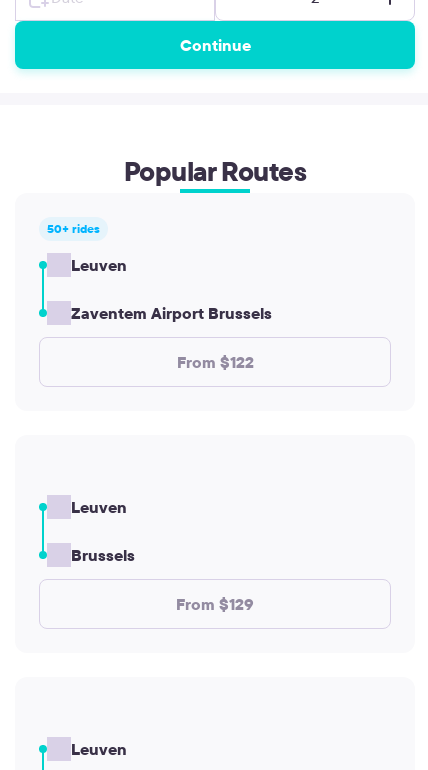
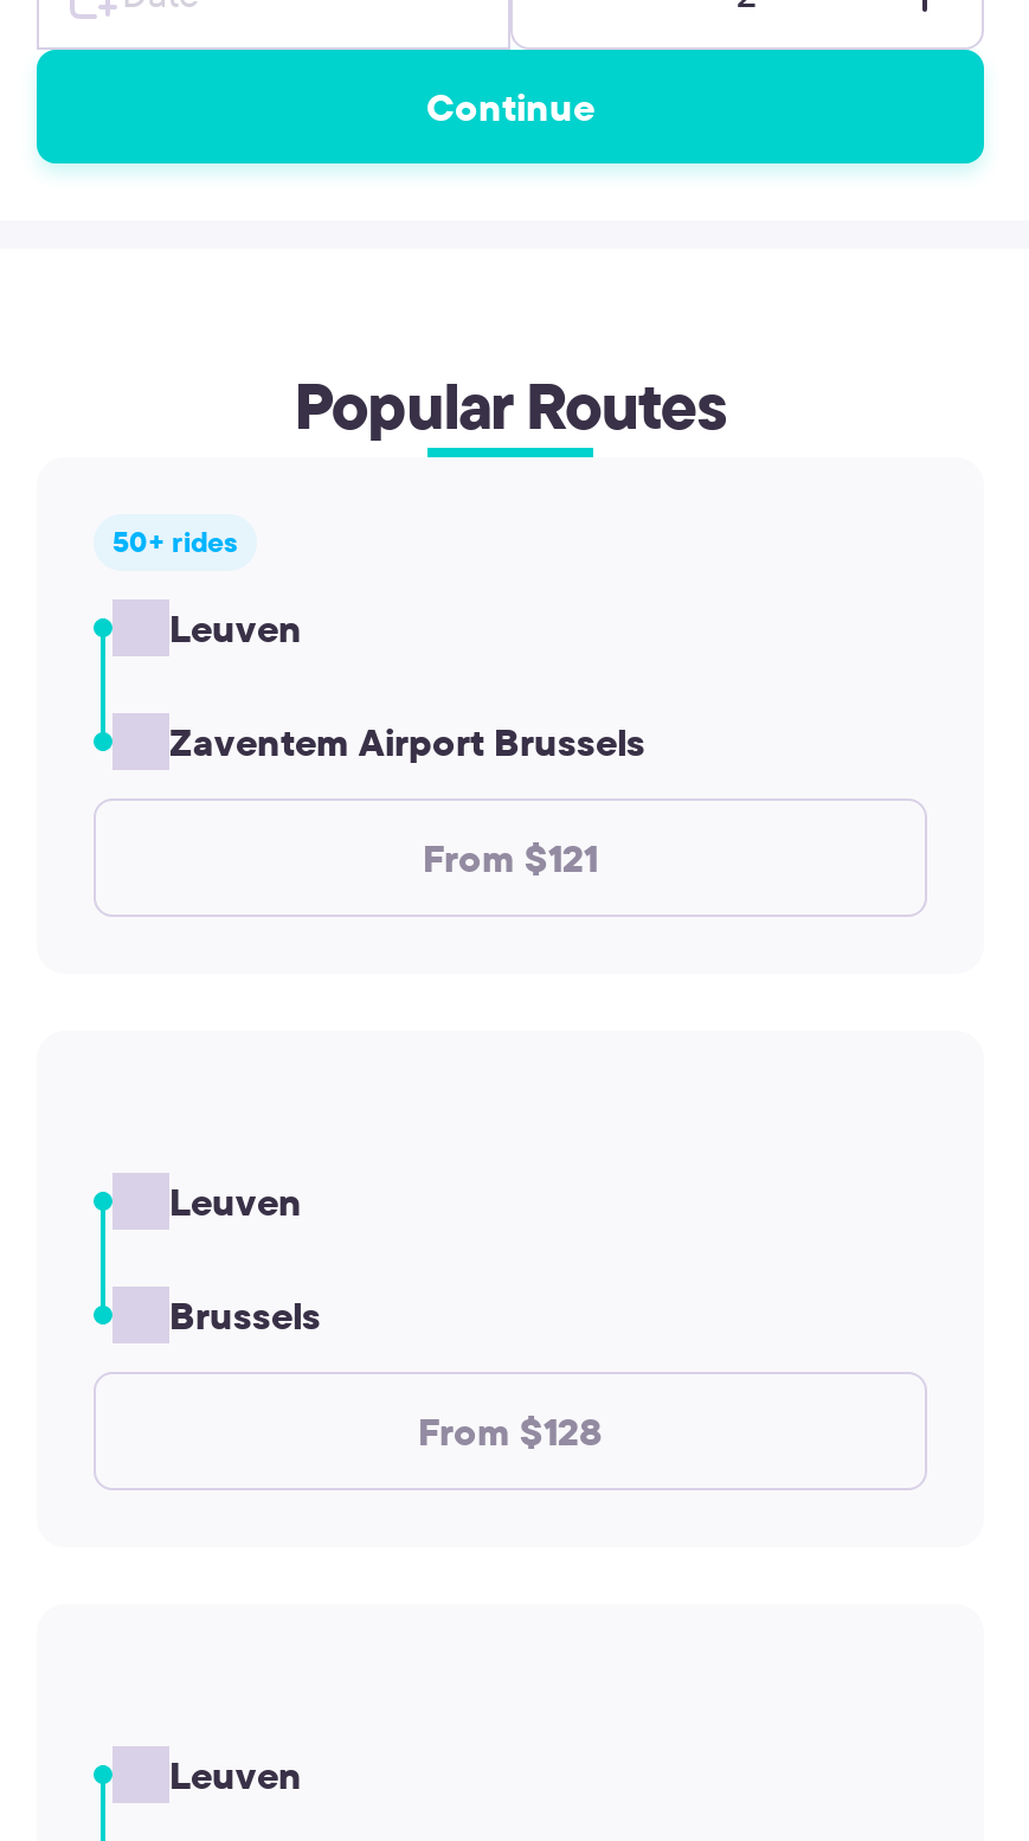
[176,352,253,372] From $122 -> [423,834,598,881] From $121
[176,594,254,614] From $129 -> [418,1407,603,1455] From $128

